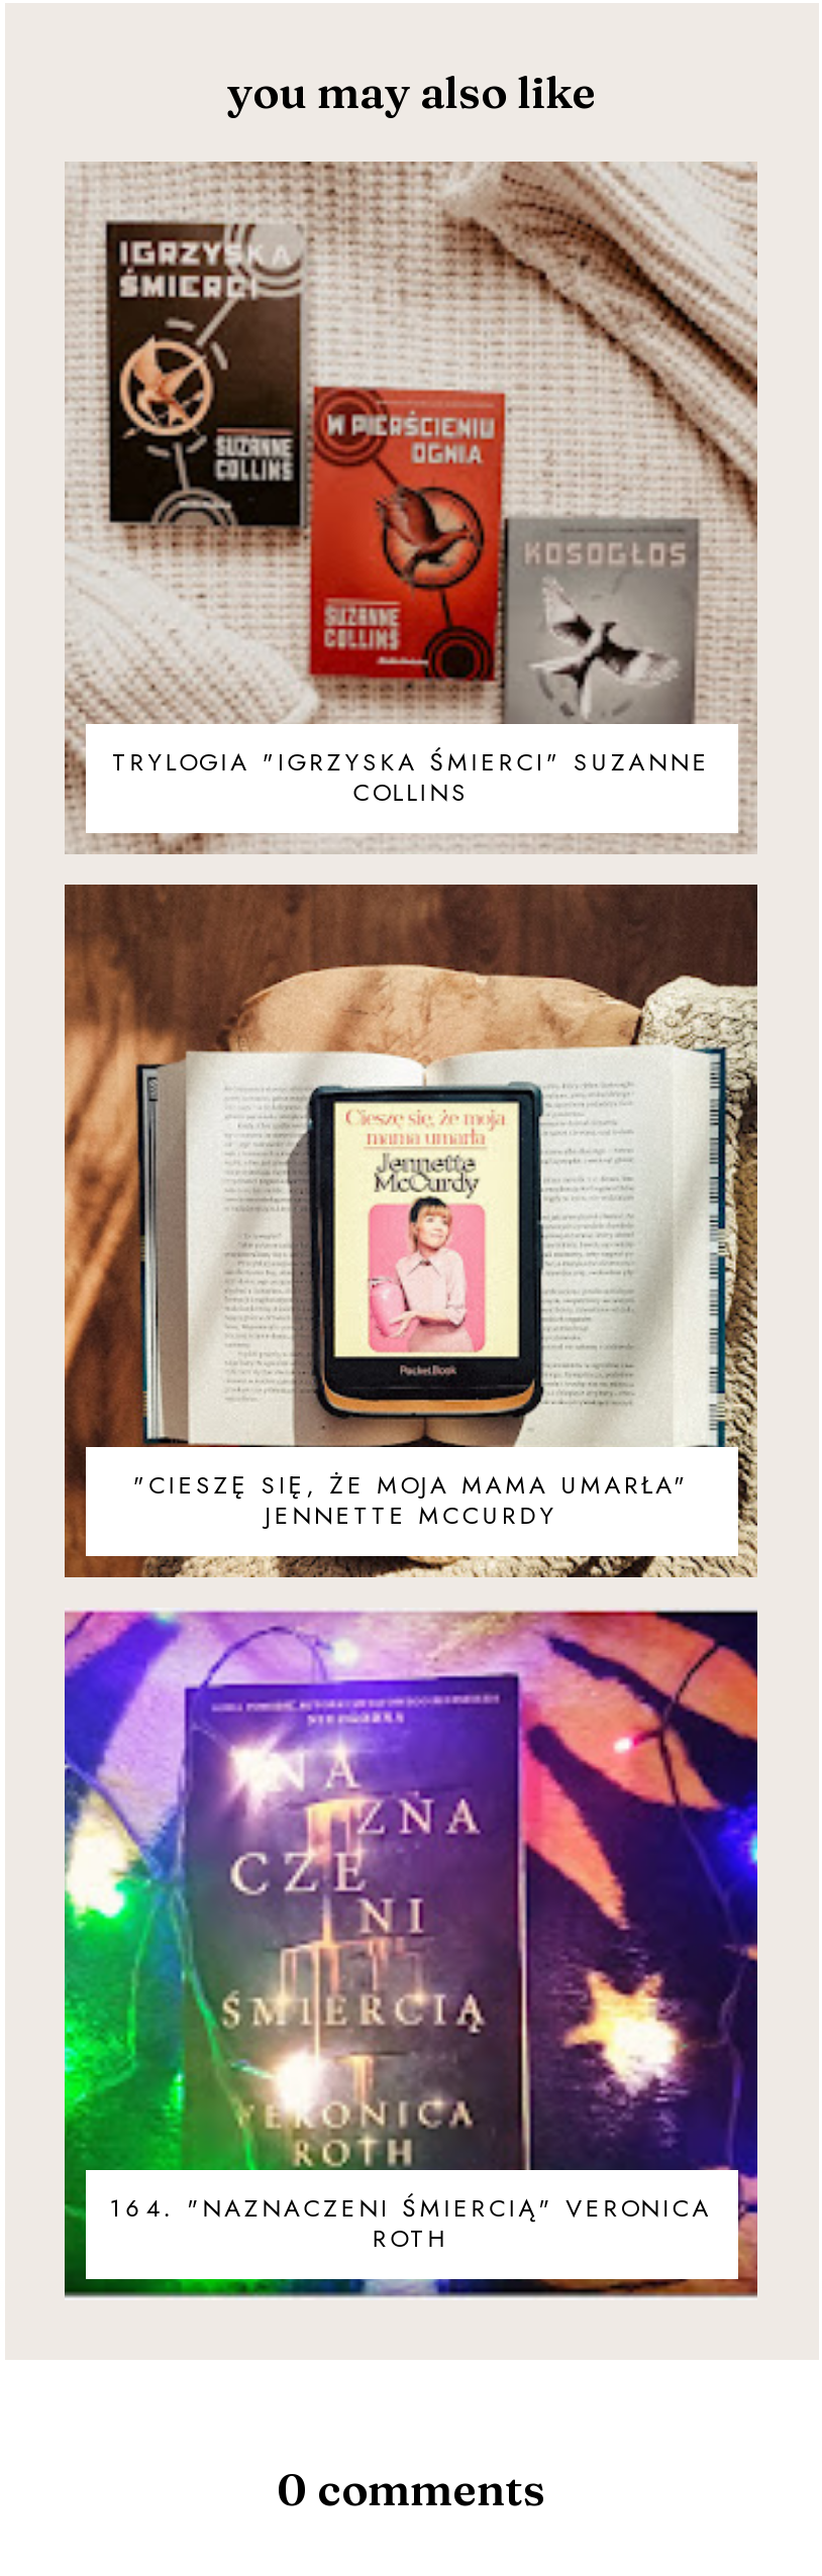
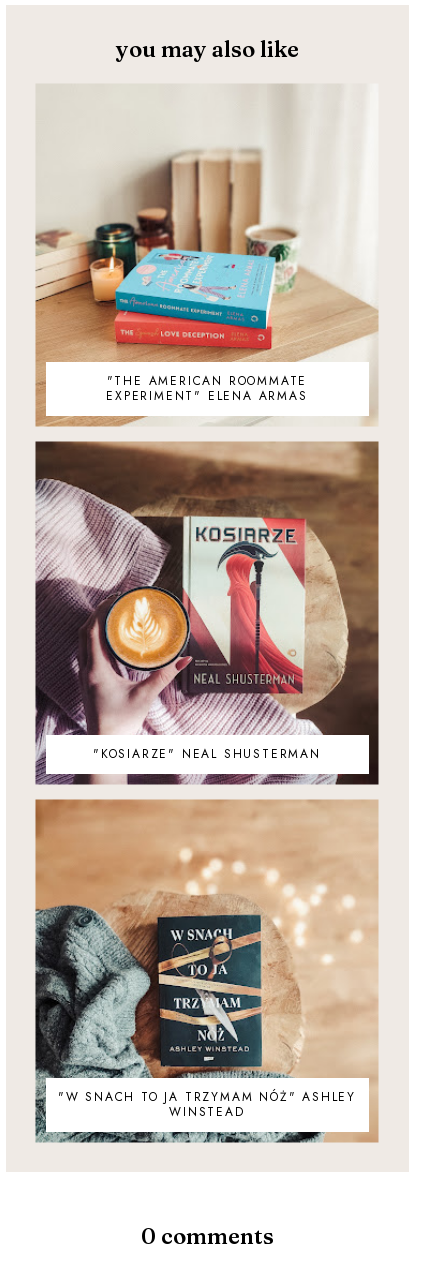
[64,161,760,855] [image] | TRYLOGIA "IGRZYSKA ŚMIERCI" SUZANNE | COLLINS -> [35,84,379,426] [image] | "THE AMERICAN ROOMMATE | EXPERIMENT" ELENA ARMAS
[64,884,758,1578] [image] | "CIESZĘ SIĘ, ŻE MOJA MAMA UMARŁA" | JENNETTE MCCURDY -> [34,441,379,785] [image] | "KOSIARZE" NEAL SHUSTERMAN
[62,1607,760,2301] [image] | 164. "NAZNACZENI ŚMIERCIĄ" VERONICA | ROTH -> [34,798,379,1144] [image] | "W SNACH TO JA TRZYMAM NÓŻ" ASHLEY | WINSTEAD

